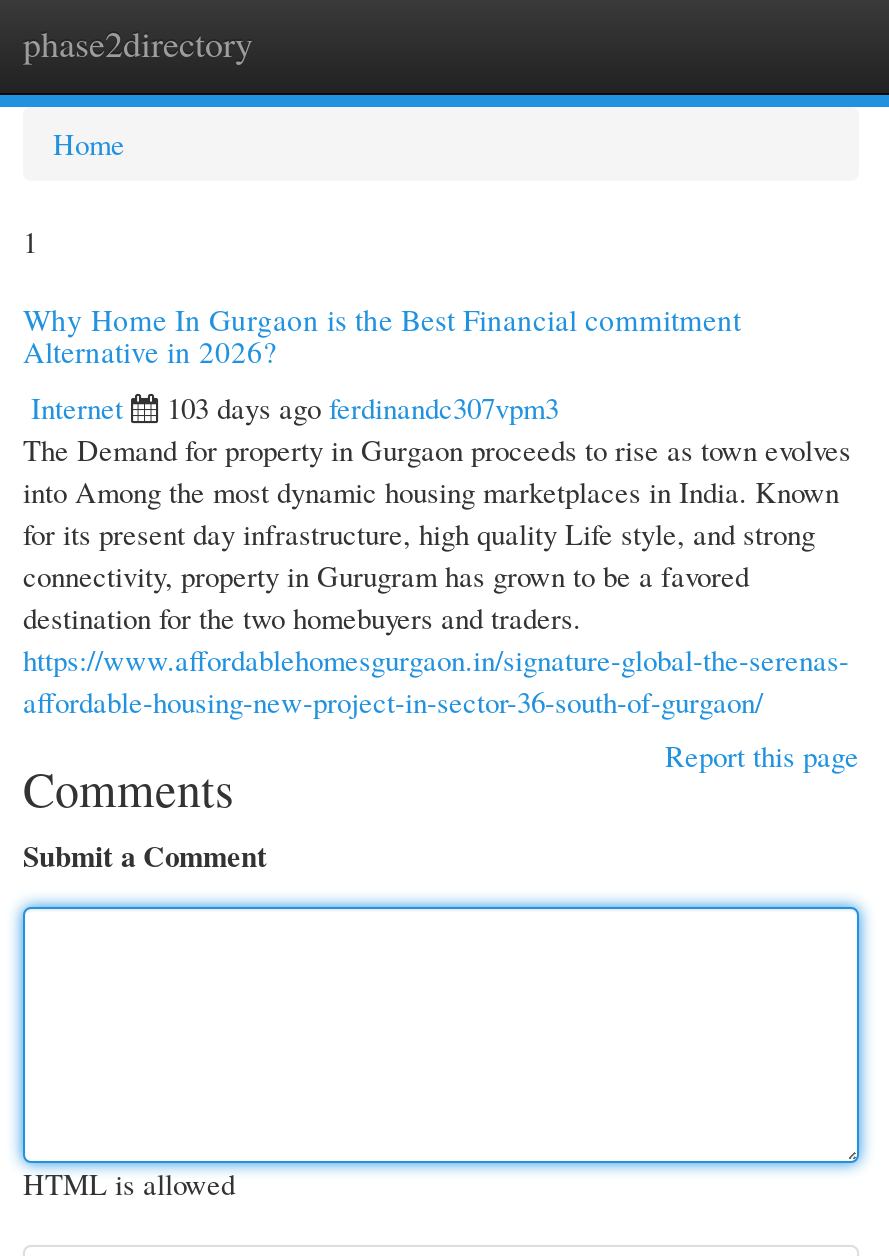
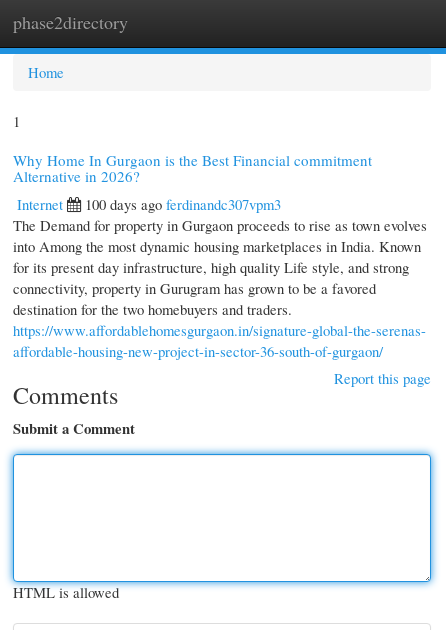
[167,387,559,427] 103 days ago ferdinandc307vpm3 -> [85,194,281,214] 100 days ago ferdinandc307vpm3

